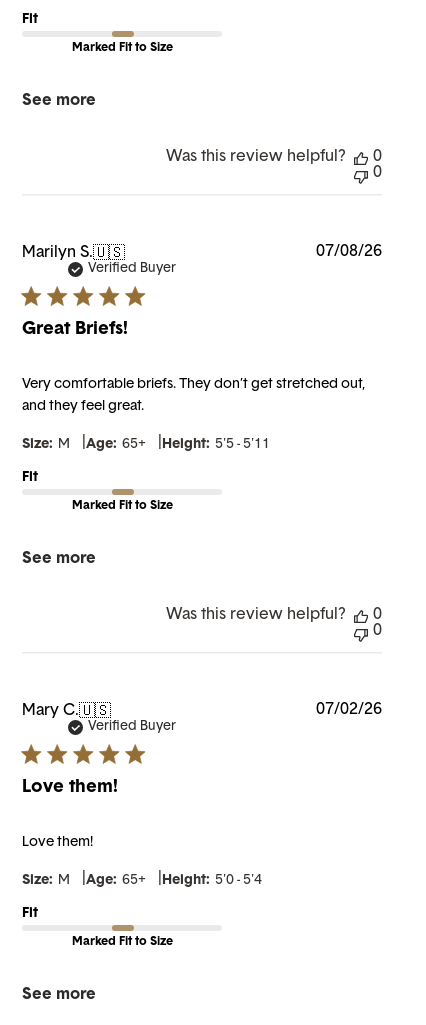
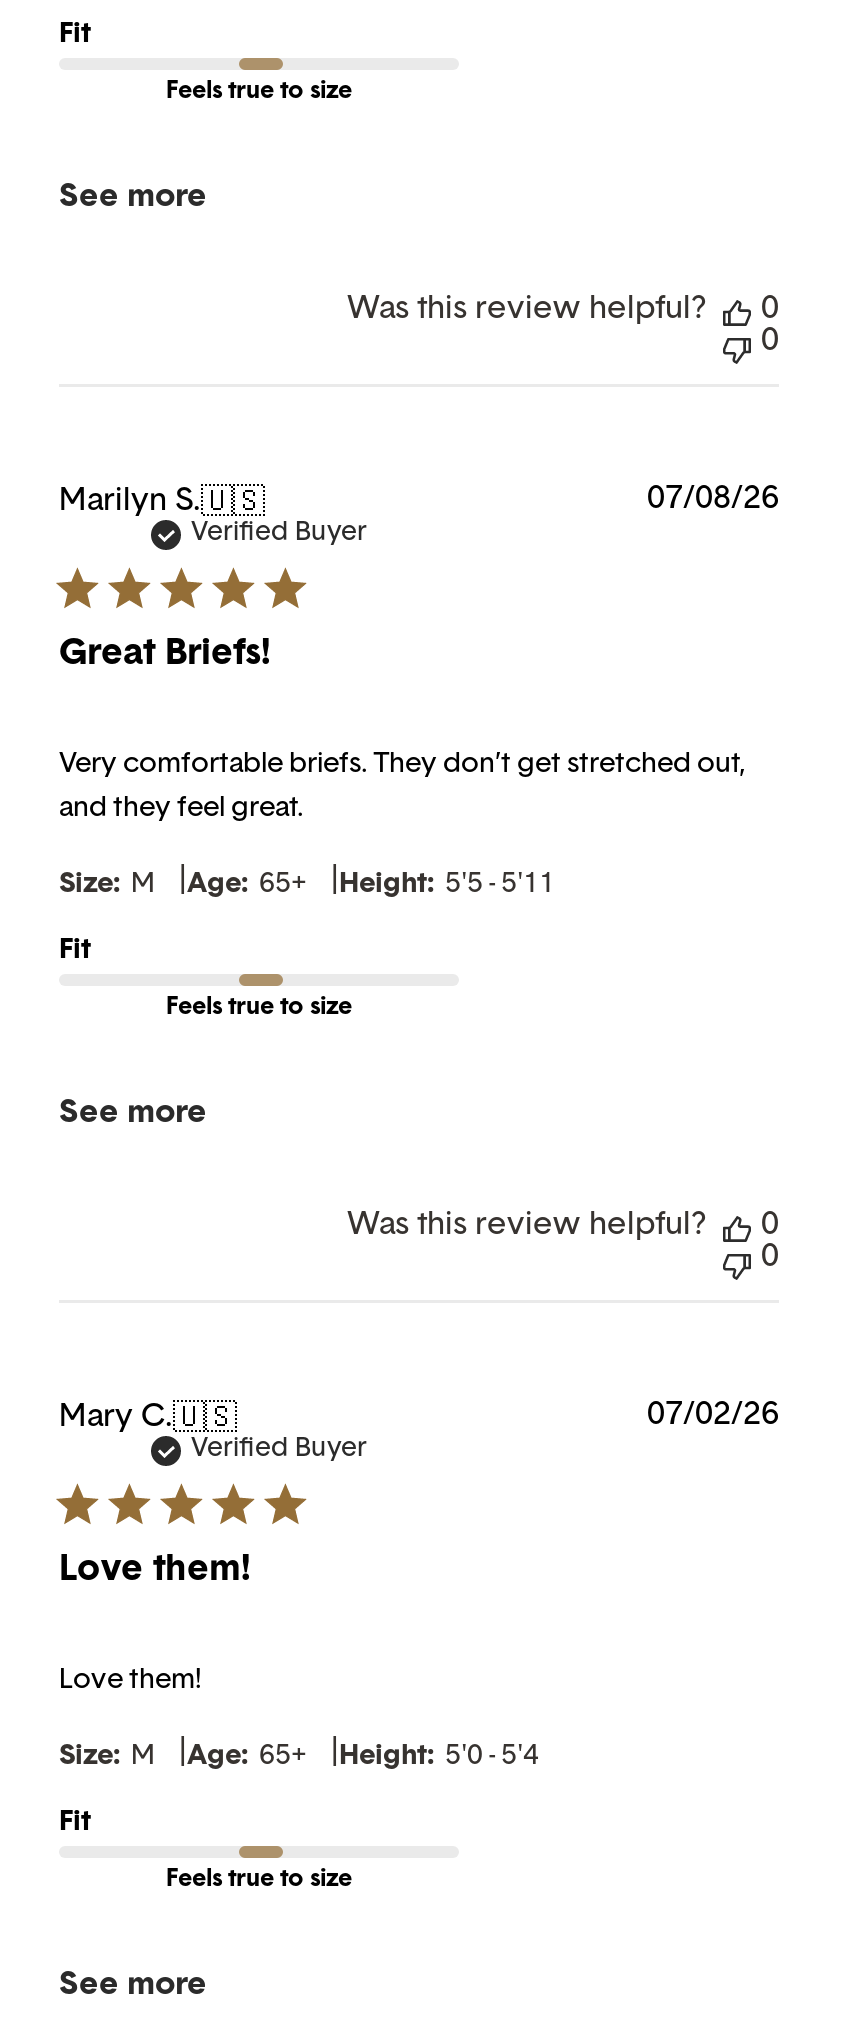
[71,42,172,54] Marked Fit to Size -> [166,79,352,103] Feels true to size
[71,500,172,512] Marked Fit to Size -> [166,995,352,1019] Feels true to size
[71,936,172,948] Marked Fit to Size -> [166,1867,352,1891] Feels true to size

